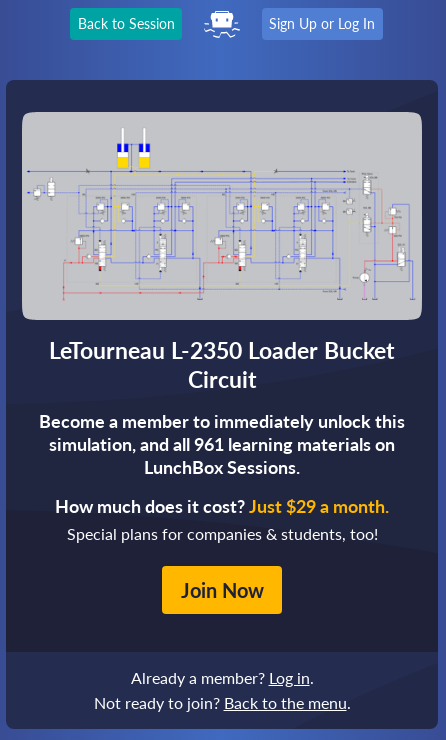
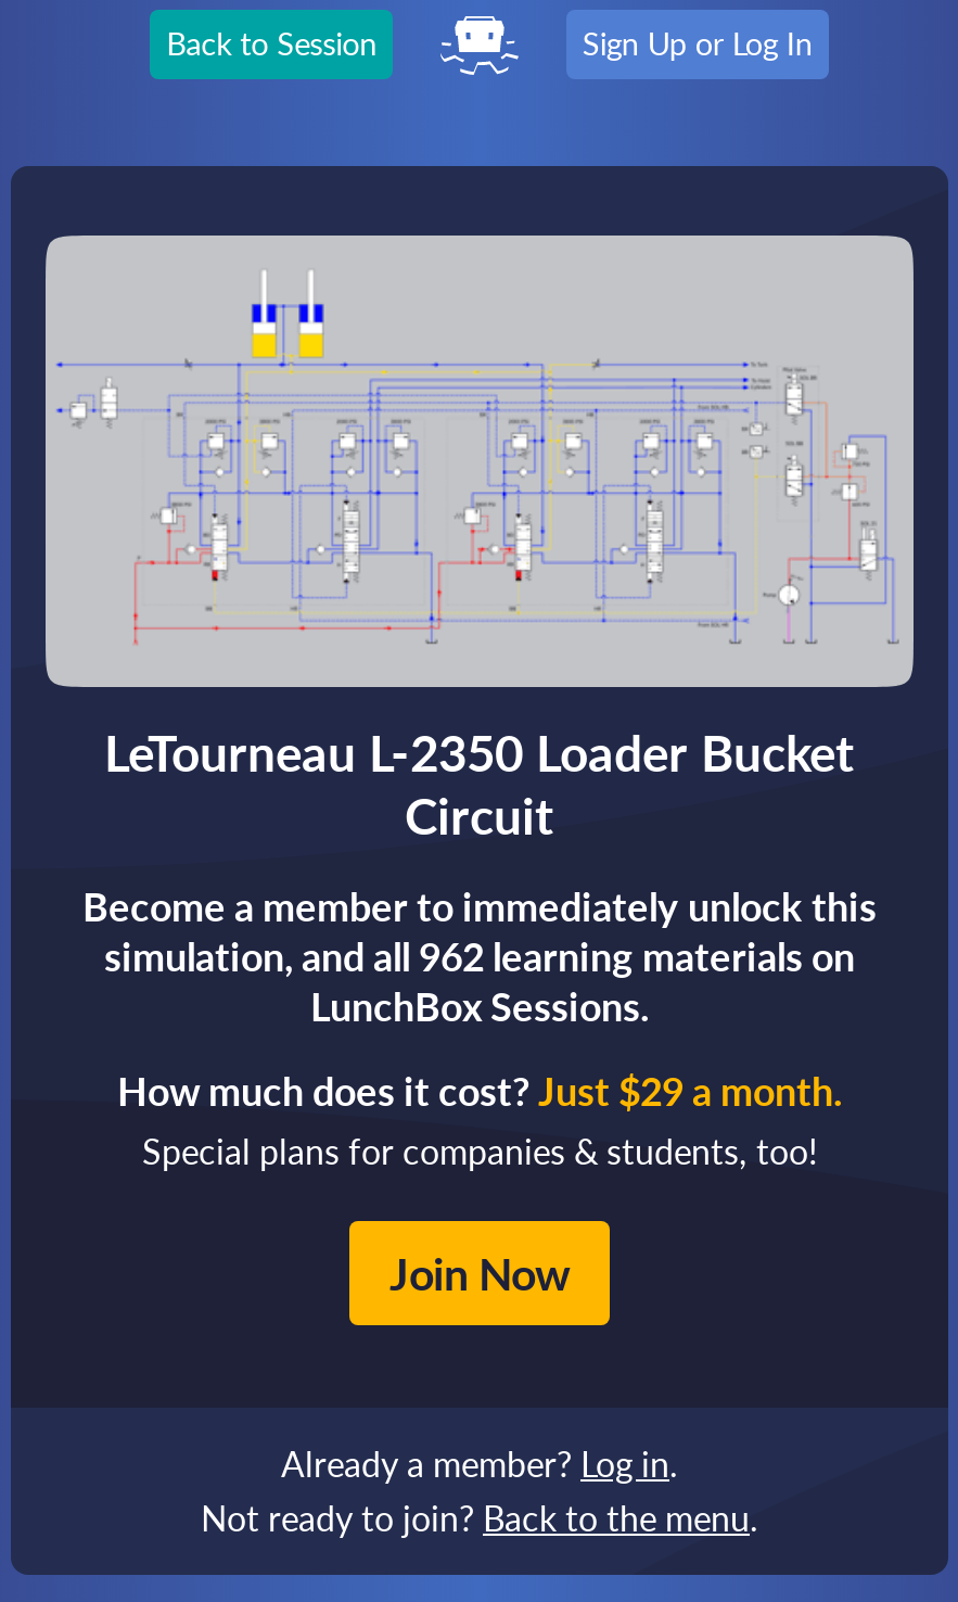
[49,433,395,455] simulation, and all 961 learning materials on -> [104,933,855,981] simulation, and all 962 learning materials on

